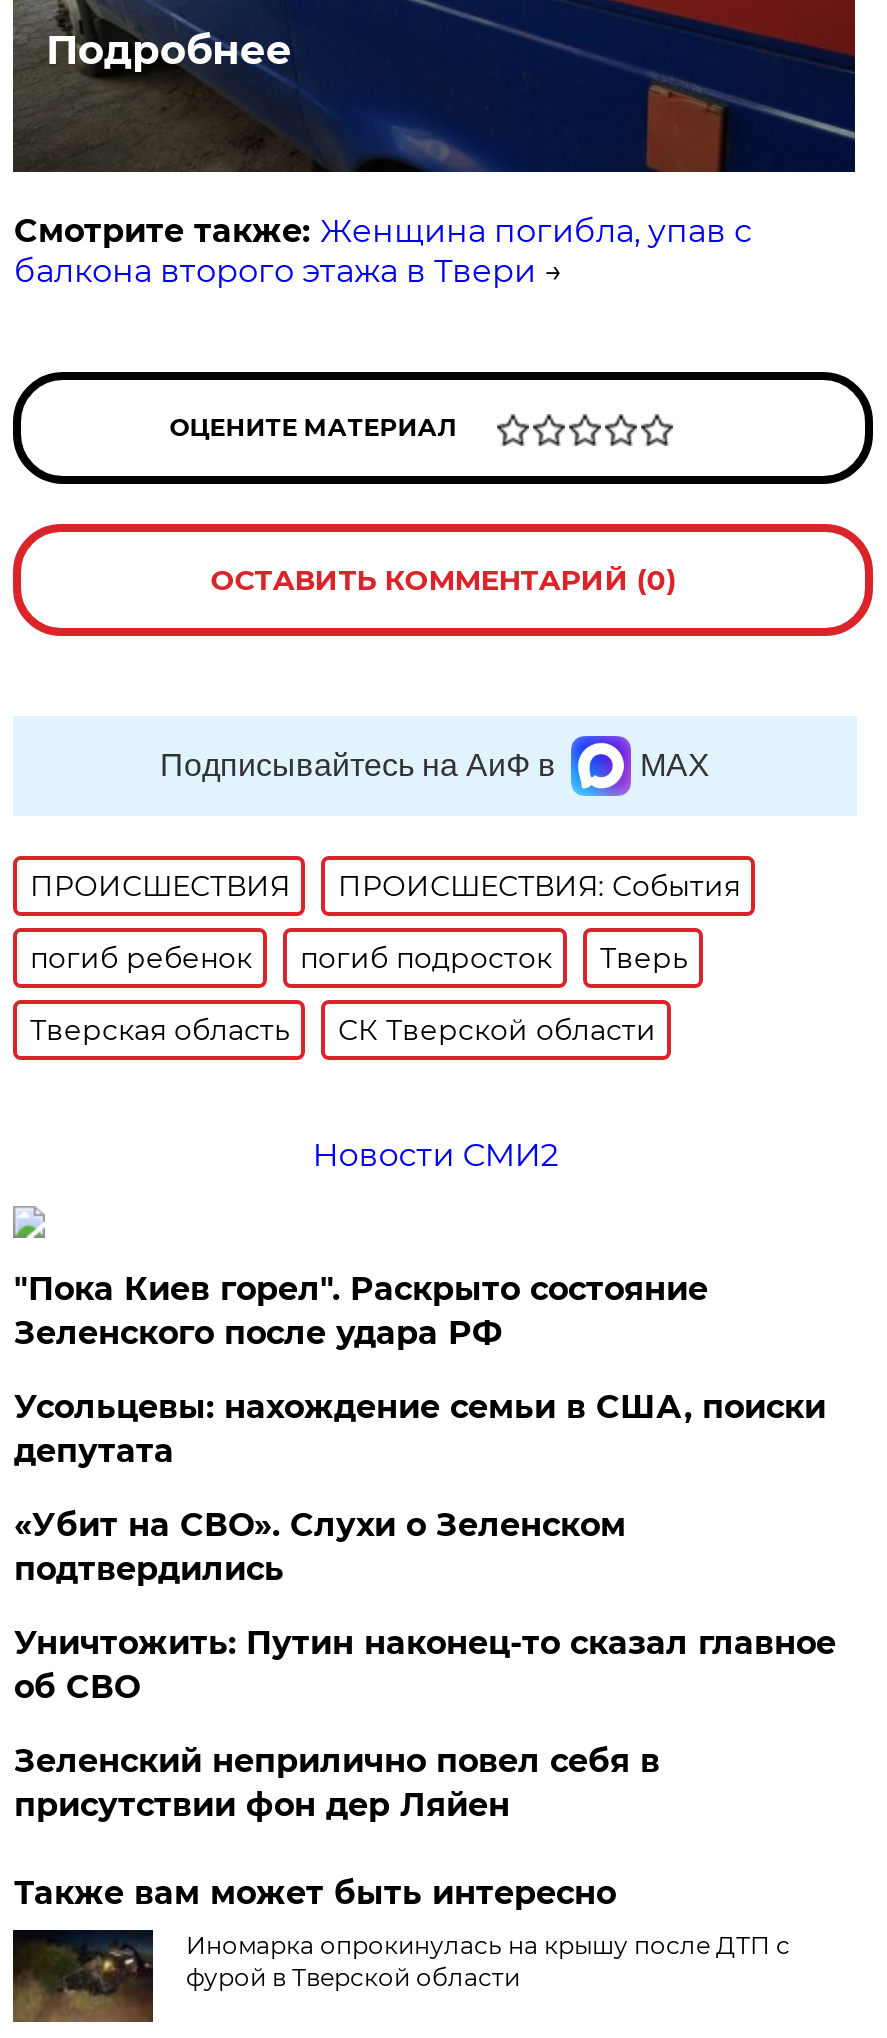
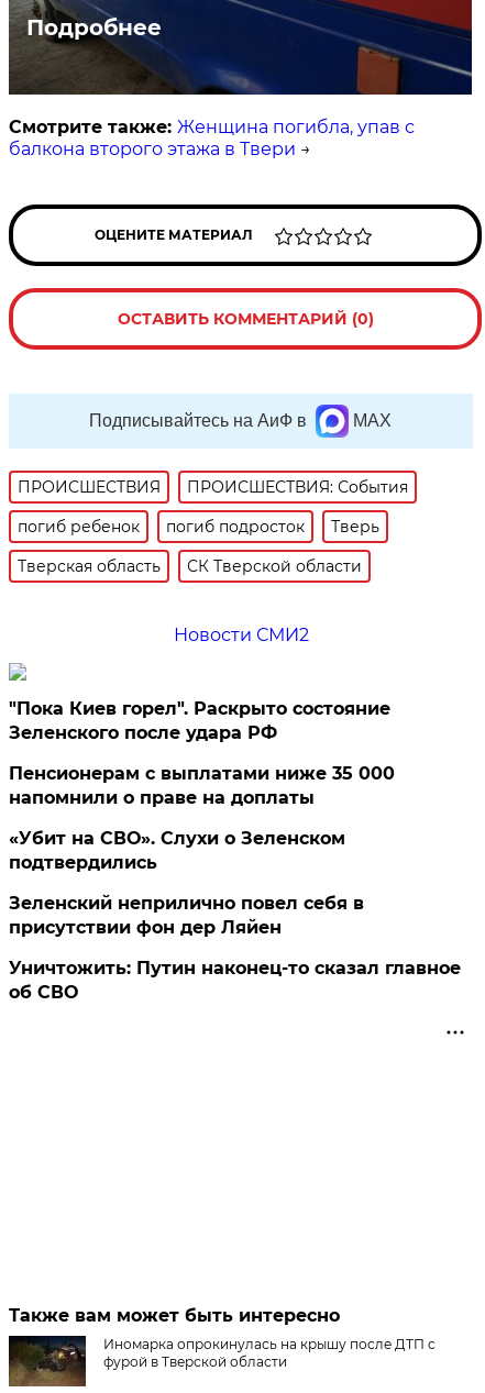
[14,1388,826,1470] Усольцевы: нахождение семьи в США, поиски | депутата -> [9,763,395,808] Пенсионерам с выплатами ниже 35 000 | напомнили о праве на доплаты
moved [14,1624,836,1706] -> [9,958,461,1003]: Уничтожить: Путин наконец-то сказал главное | об СВО
moved [14,1742,660,1824] -> [9,893,364,938]: Зеленский неприлично повел cебя в | присутствии фон дер Ляйен

